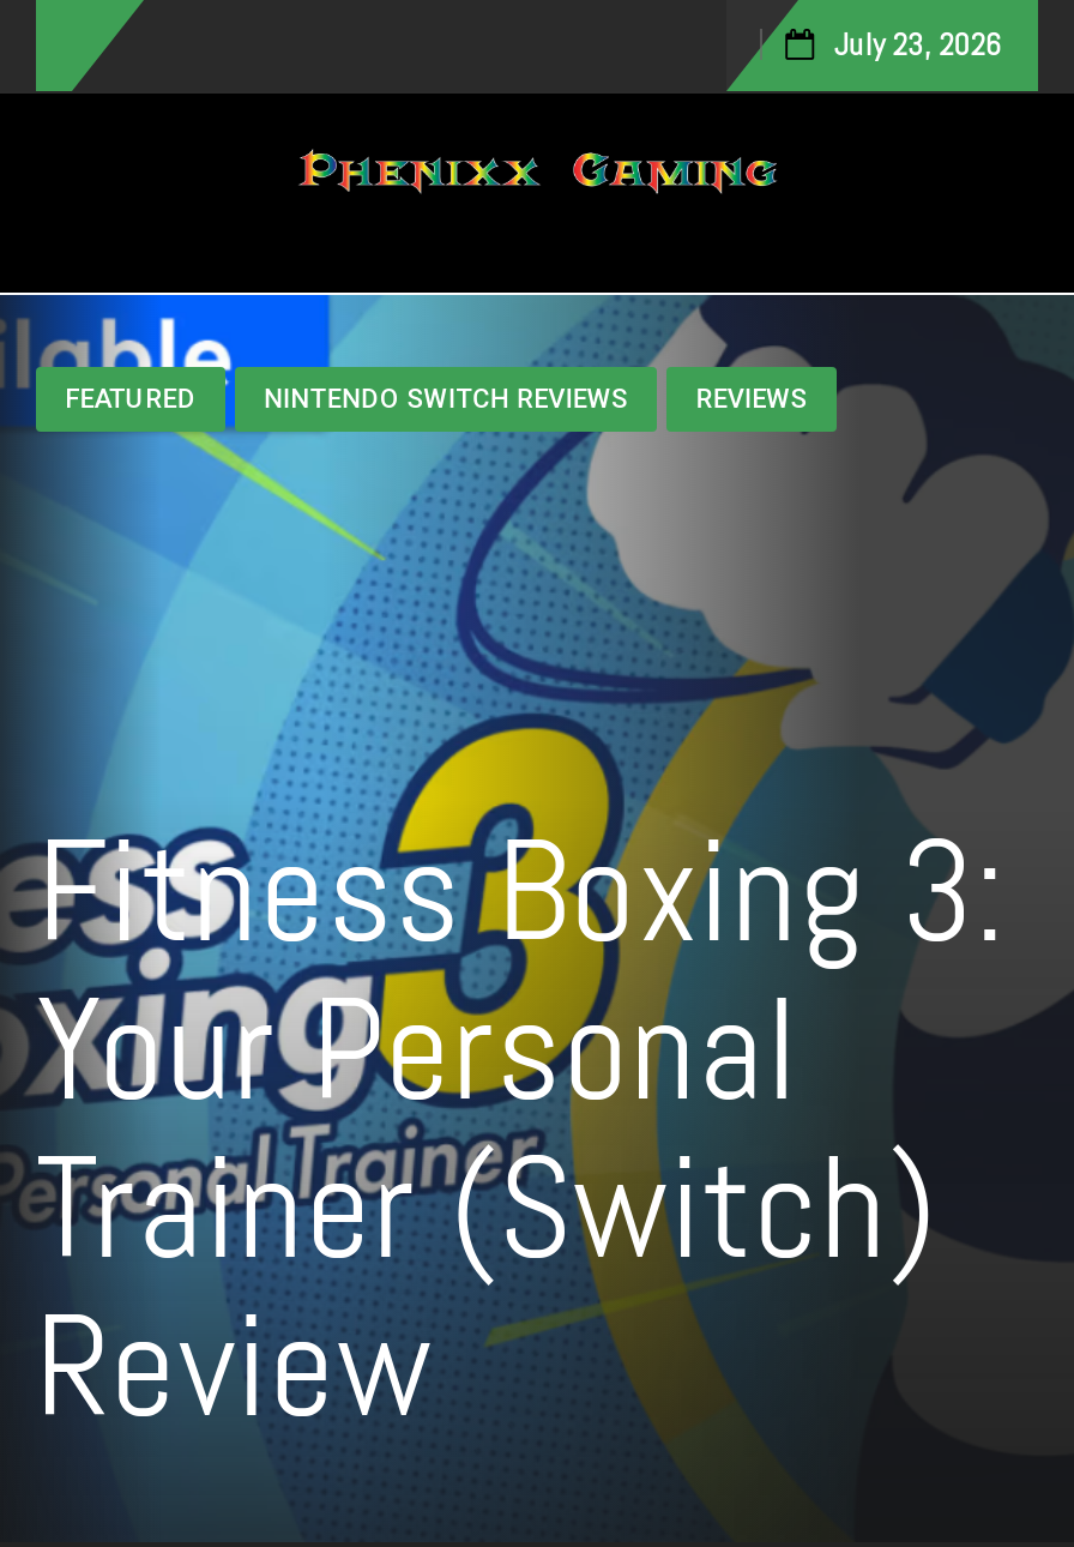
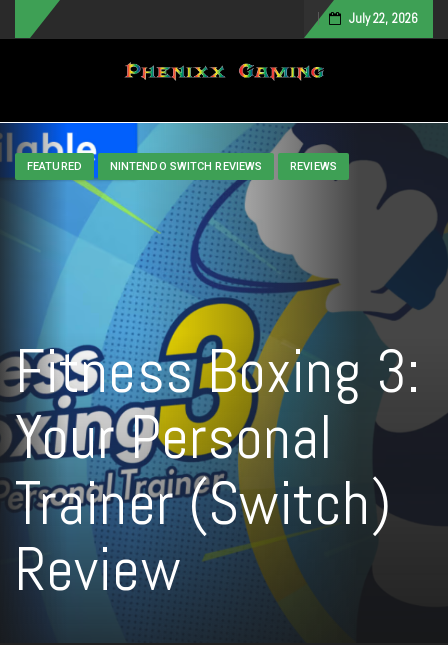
[834,24,1002,65] July 23, 2026 -> [349,10,418,27] July 22, 2026

